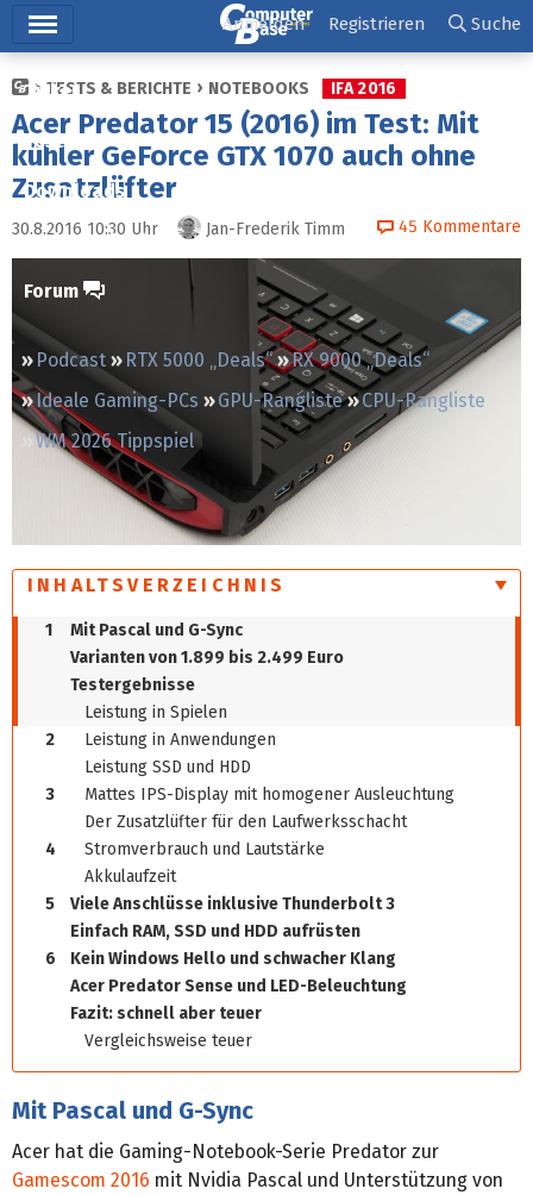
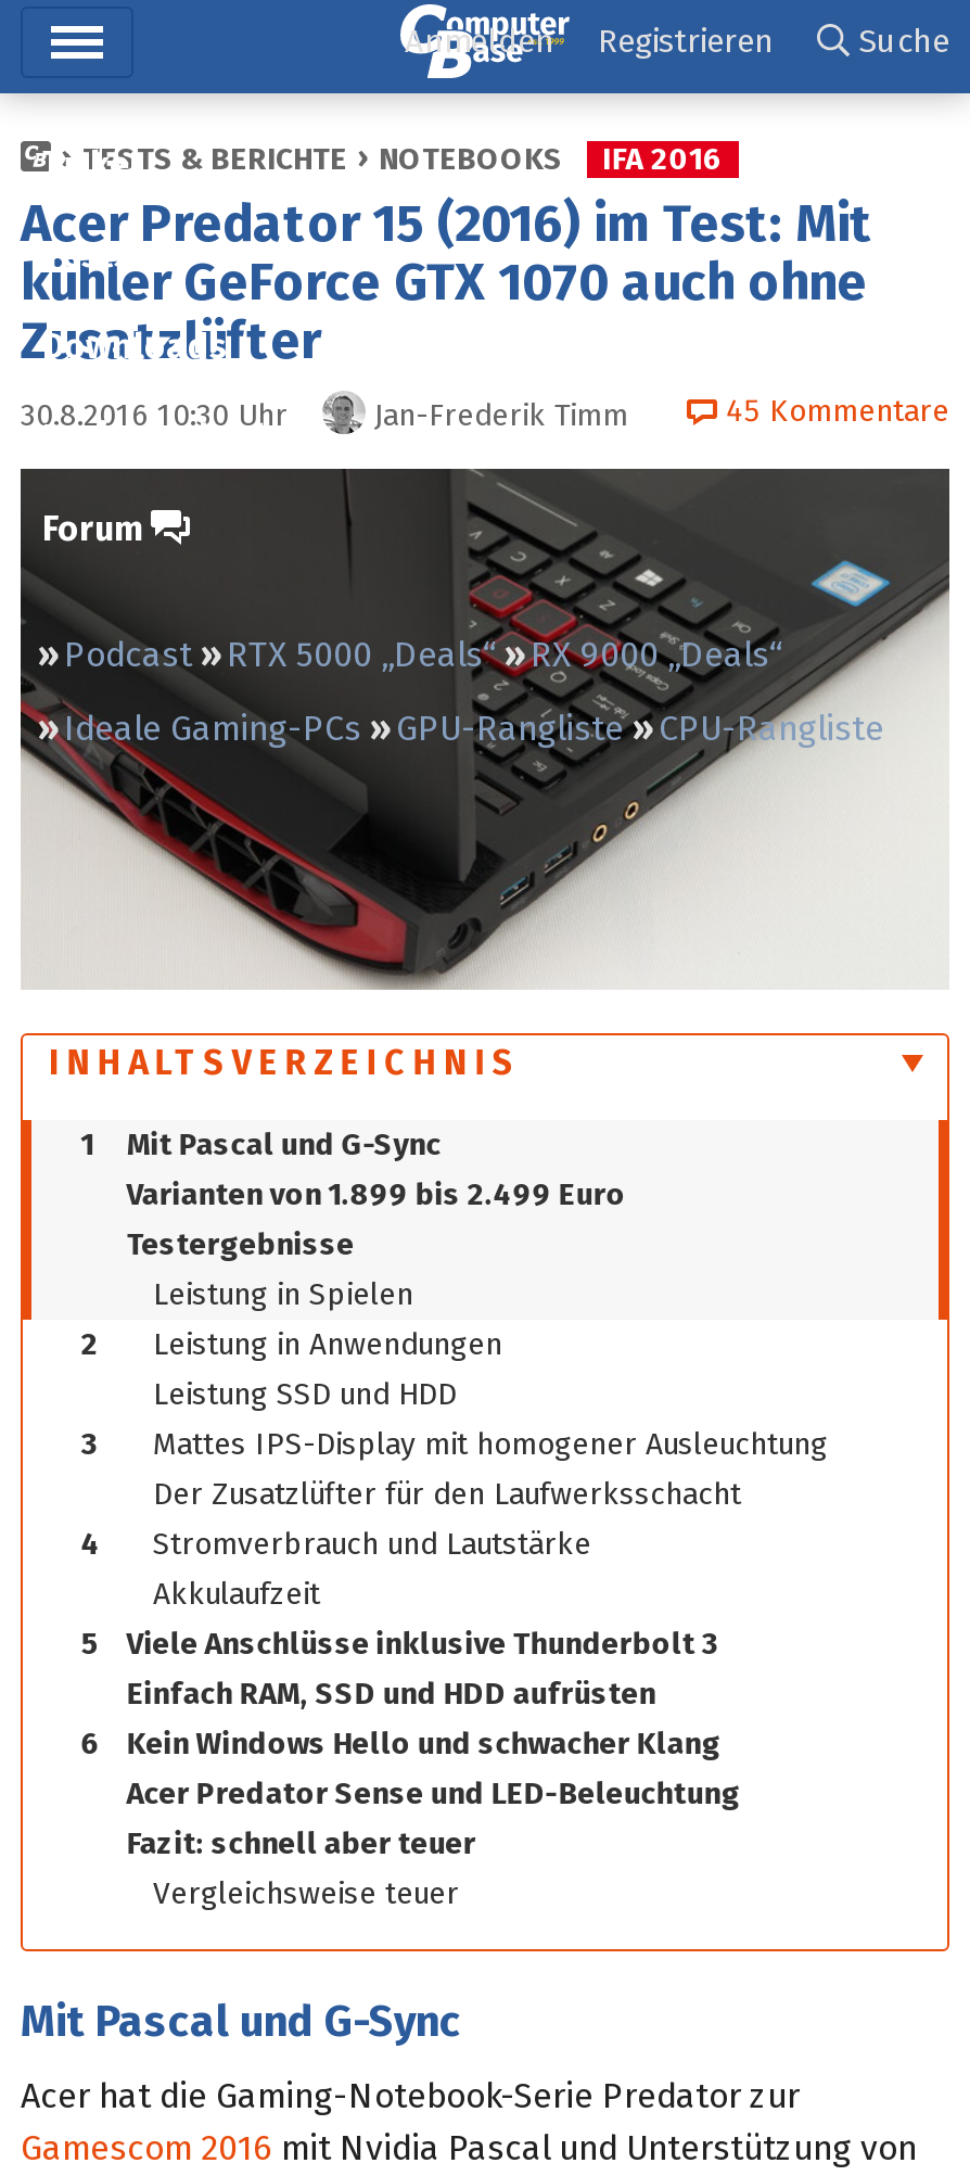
[36,430,194,452] WM 2026 Tippspiel -> none

